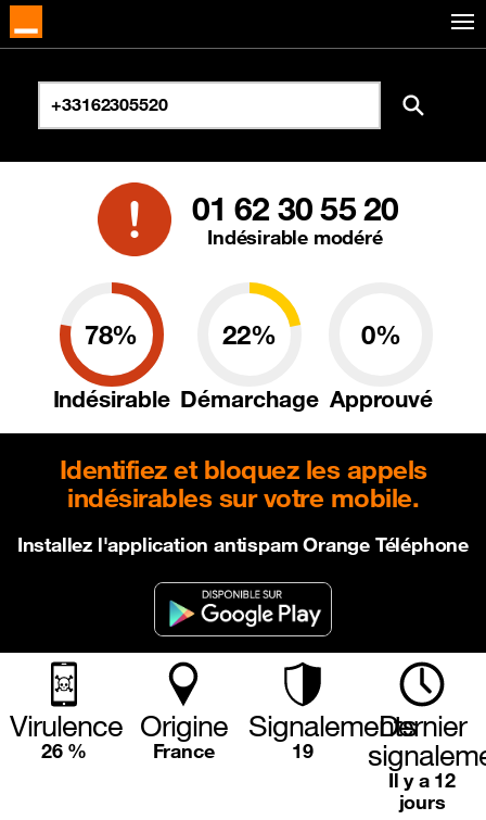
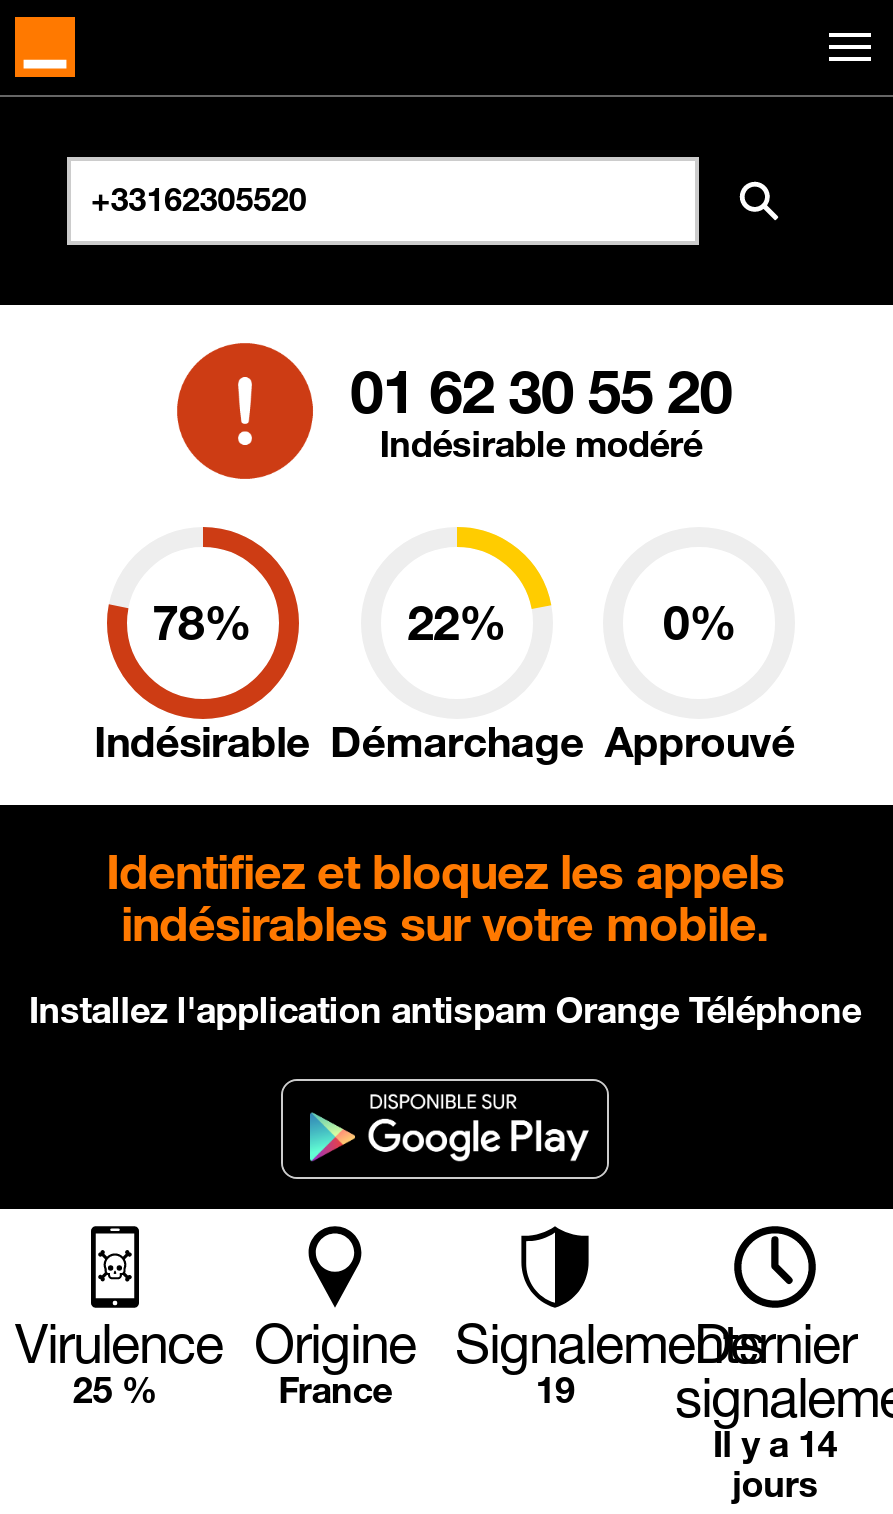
[41,739,87,762] 26 % -> [73,1367,157,1411] 25 %
[388,768,456,792] Il y a 12 -> [713,1421,837,1465] Il y a 14

